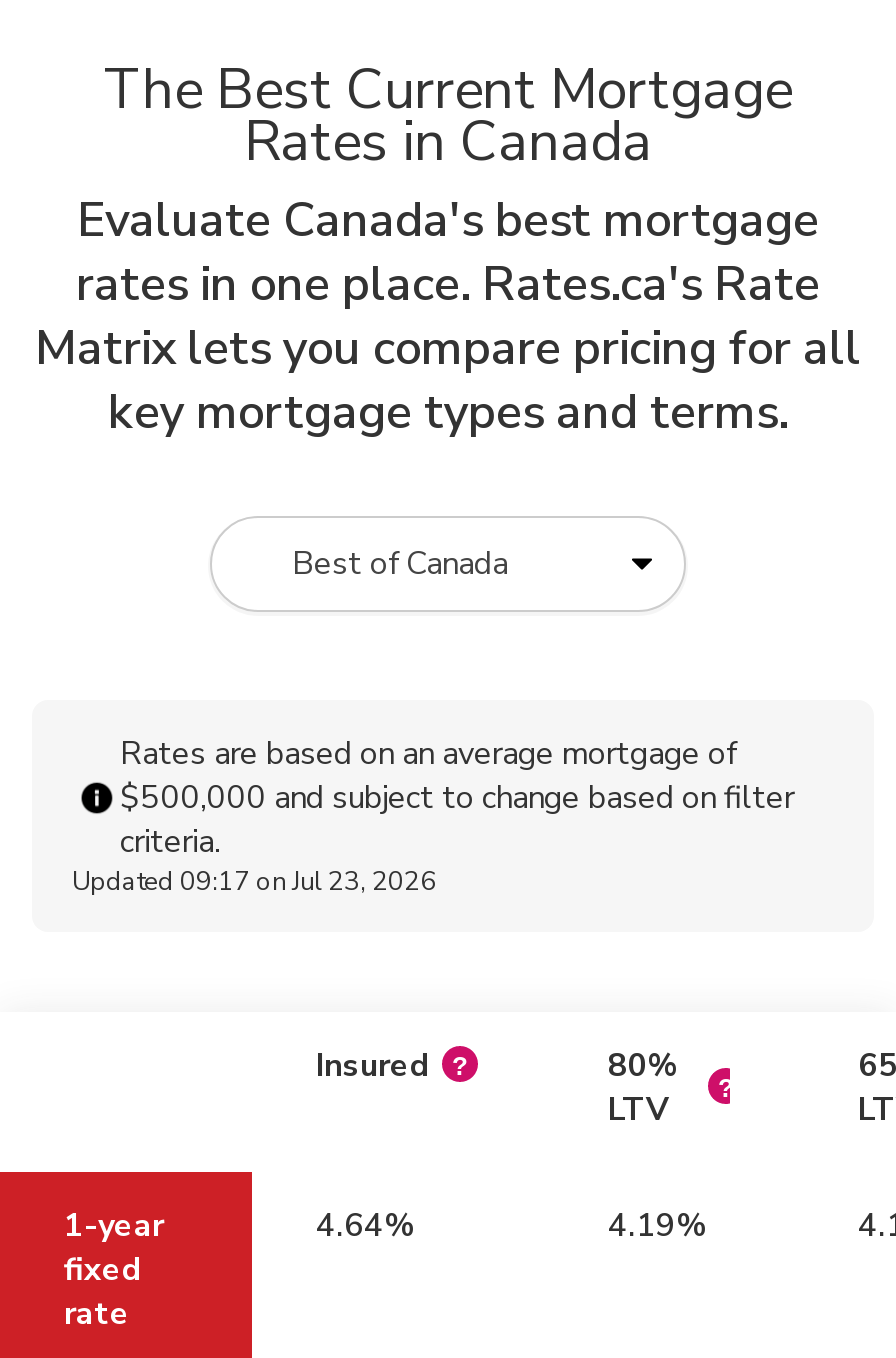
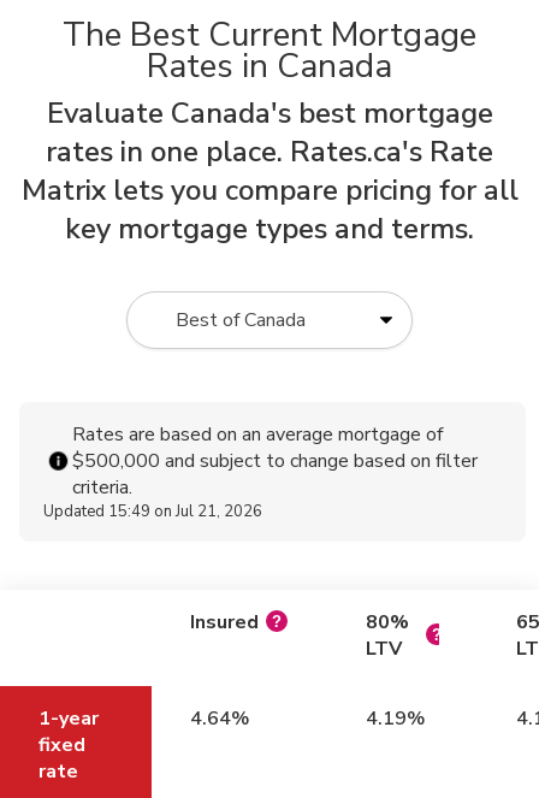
[72,864,436,900] Updated 09:17 on Jul 23, 2026 -> [43,501,262,522] Updated 15:49 on Jul 21, 2026

